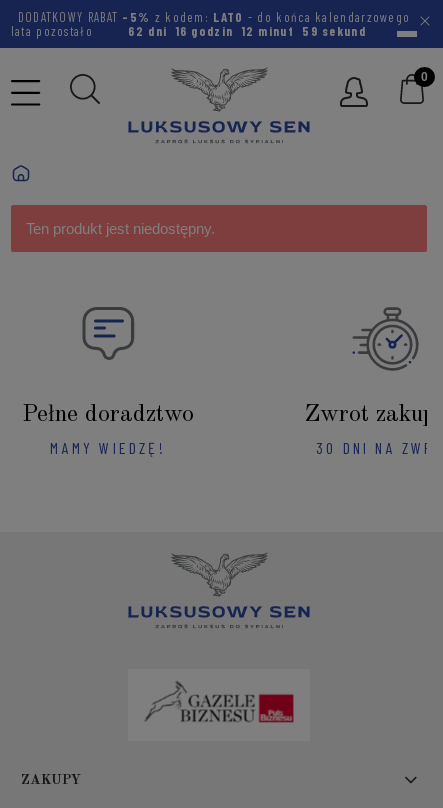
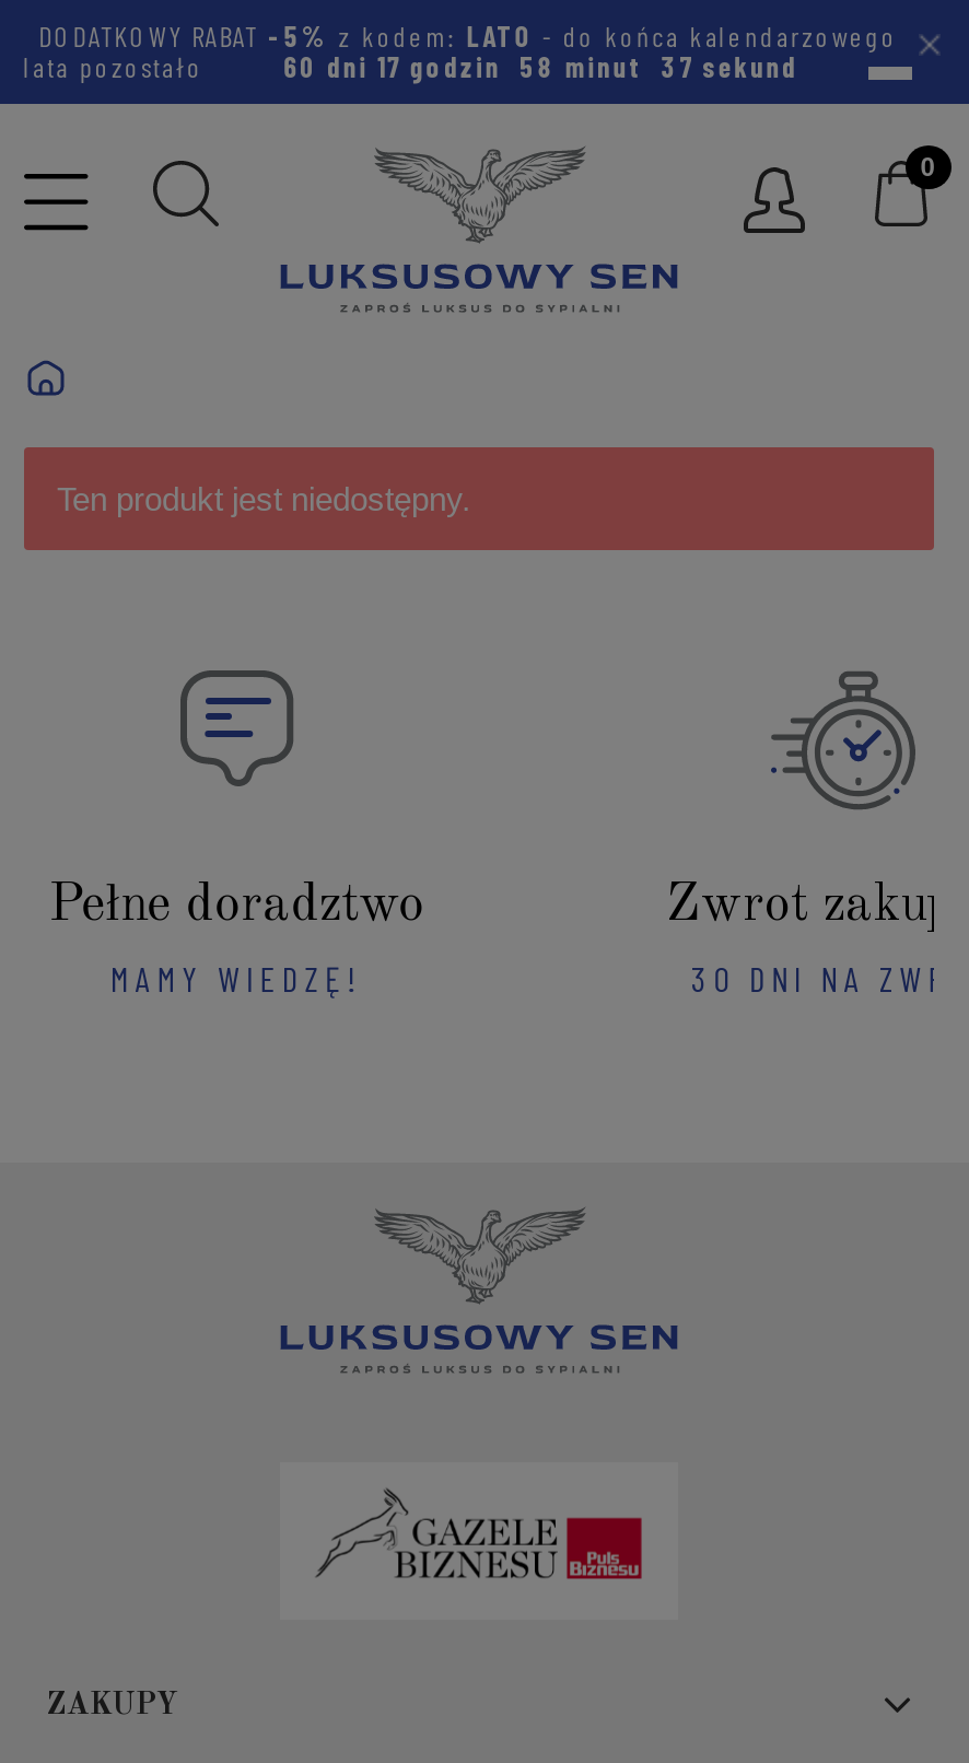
[128,23,366,39] 62 dni 16 godzin 12 minut 59 sekund -> [283,49,798,84] 60 dni 17 godzin 58 minut 37 sekund

